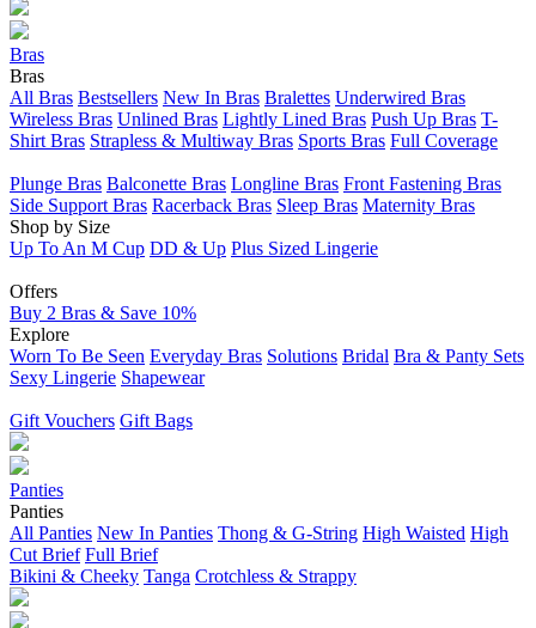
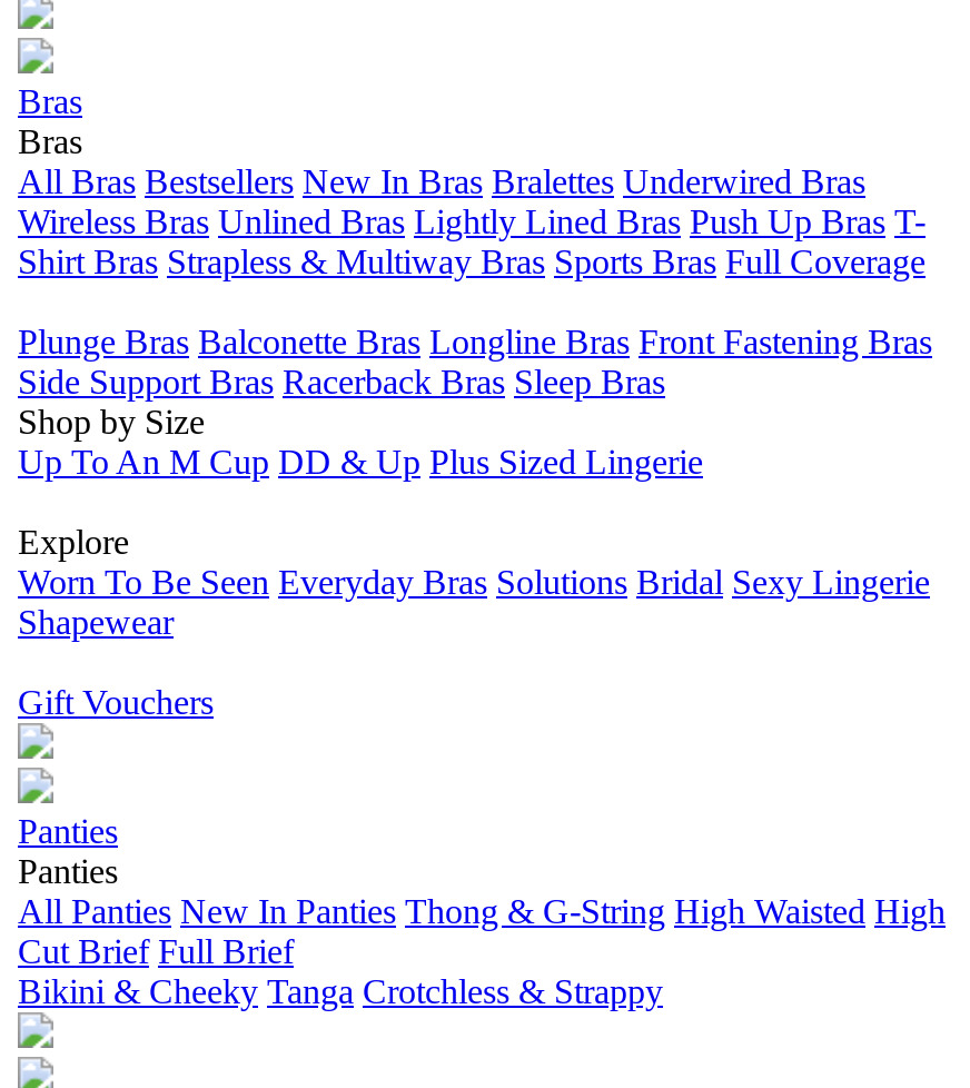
[10,195,475,215] Side Support Bras Racerback Bras Sleep Bras Maternity Bras -> [18,363,665,400] Side Support Bras Racerback Bras Sleep Bras
[10,281,196,323] Offers | Buy 2 Bras & Save 10% -> none
[10,346,524,388] Worn To Be Seen Everyday Bras Solutions Bridal Bra & Panty Sets | Sexy Lingerie Shapewear -> [18,563,930,641] Worn To Be Seen Everyday Bras Solutions Bridal Sexy Lingerie | Shapewear
[10,410,193,431] Gift Vouchers Gift Bags -> [18,683,214,721] Gift Vouchers

